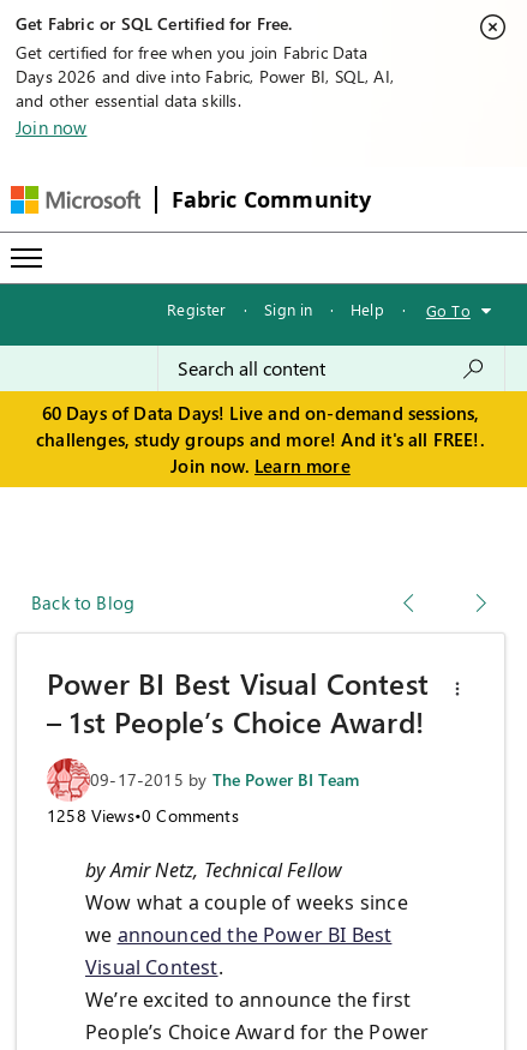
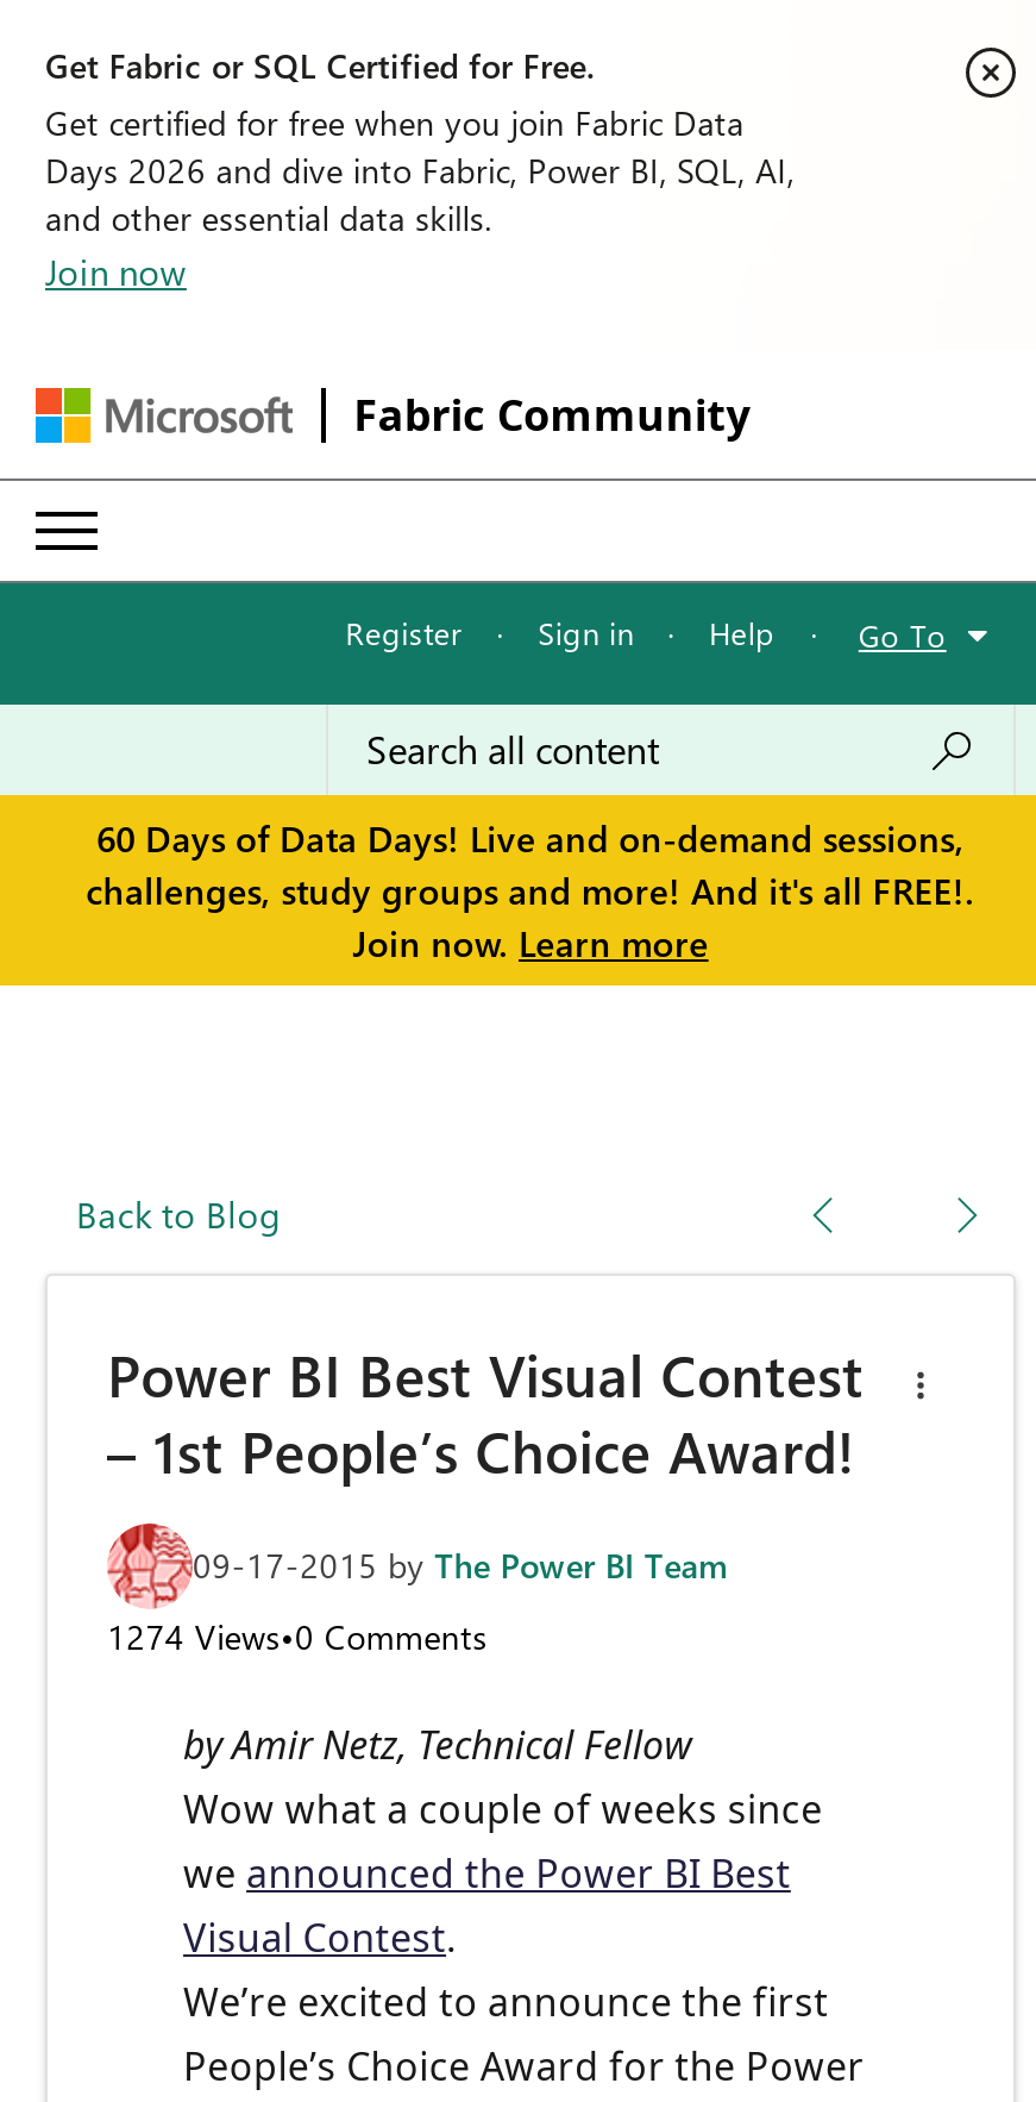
[47,804,239,827] 1258 Views•0 Comments -> [107,1615,487,1660] 1274 Views•0 Comments

